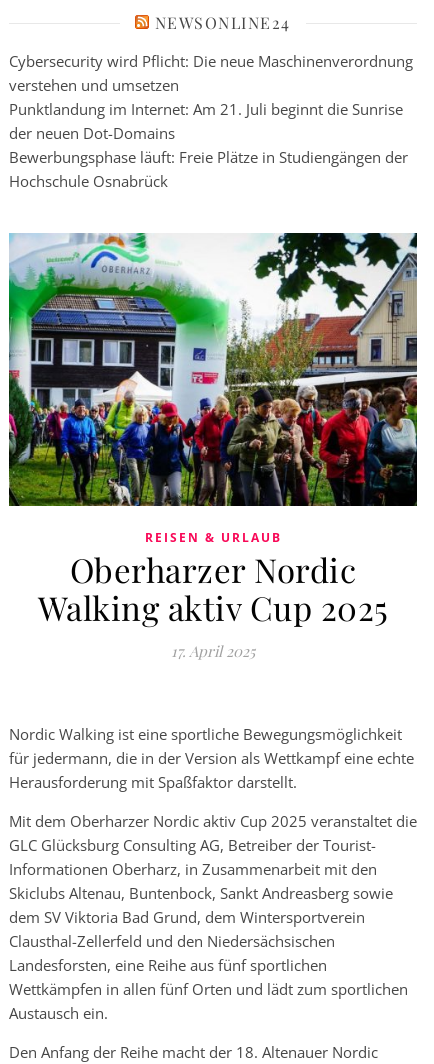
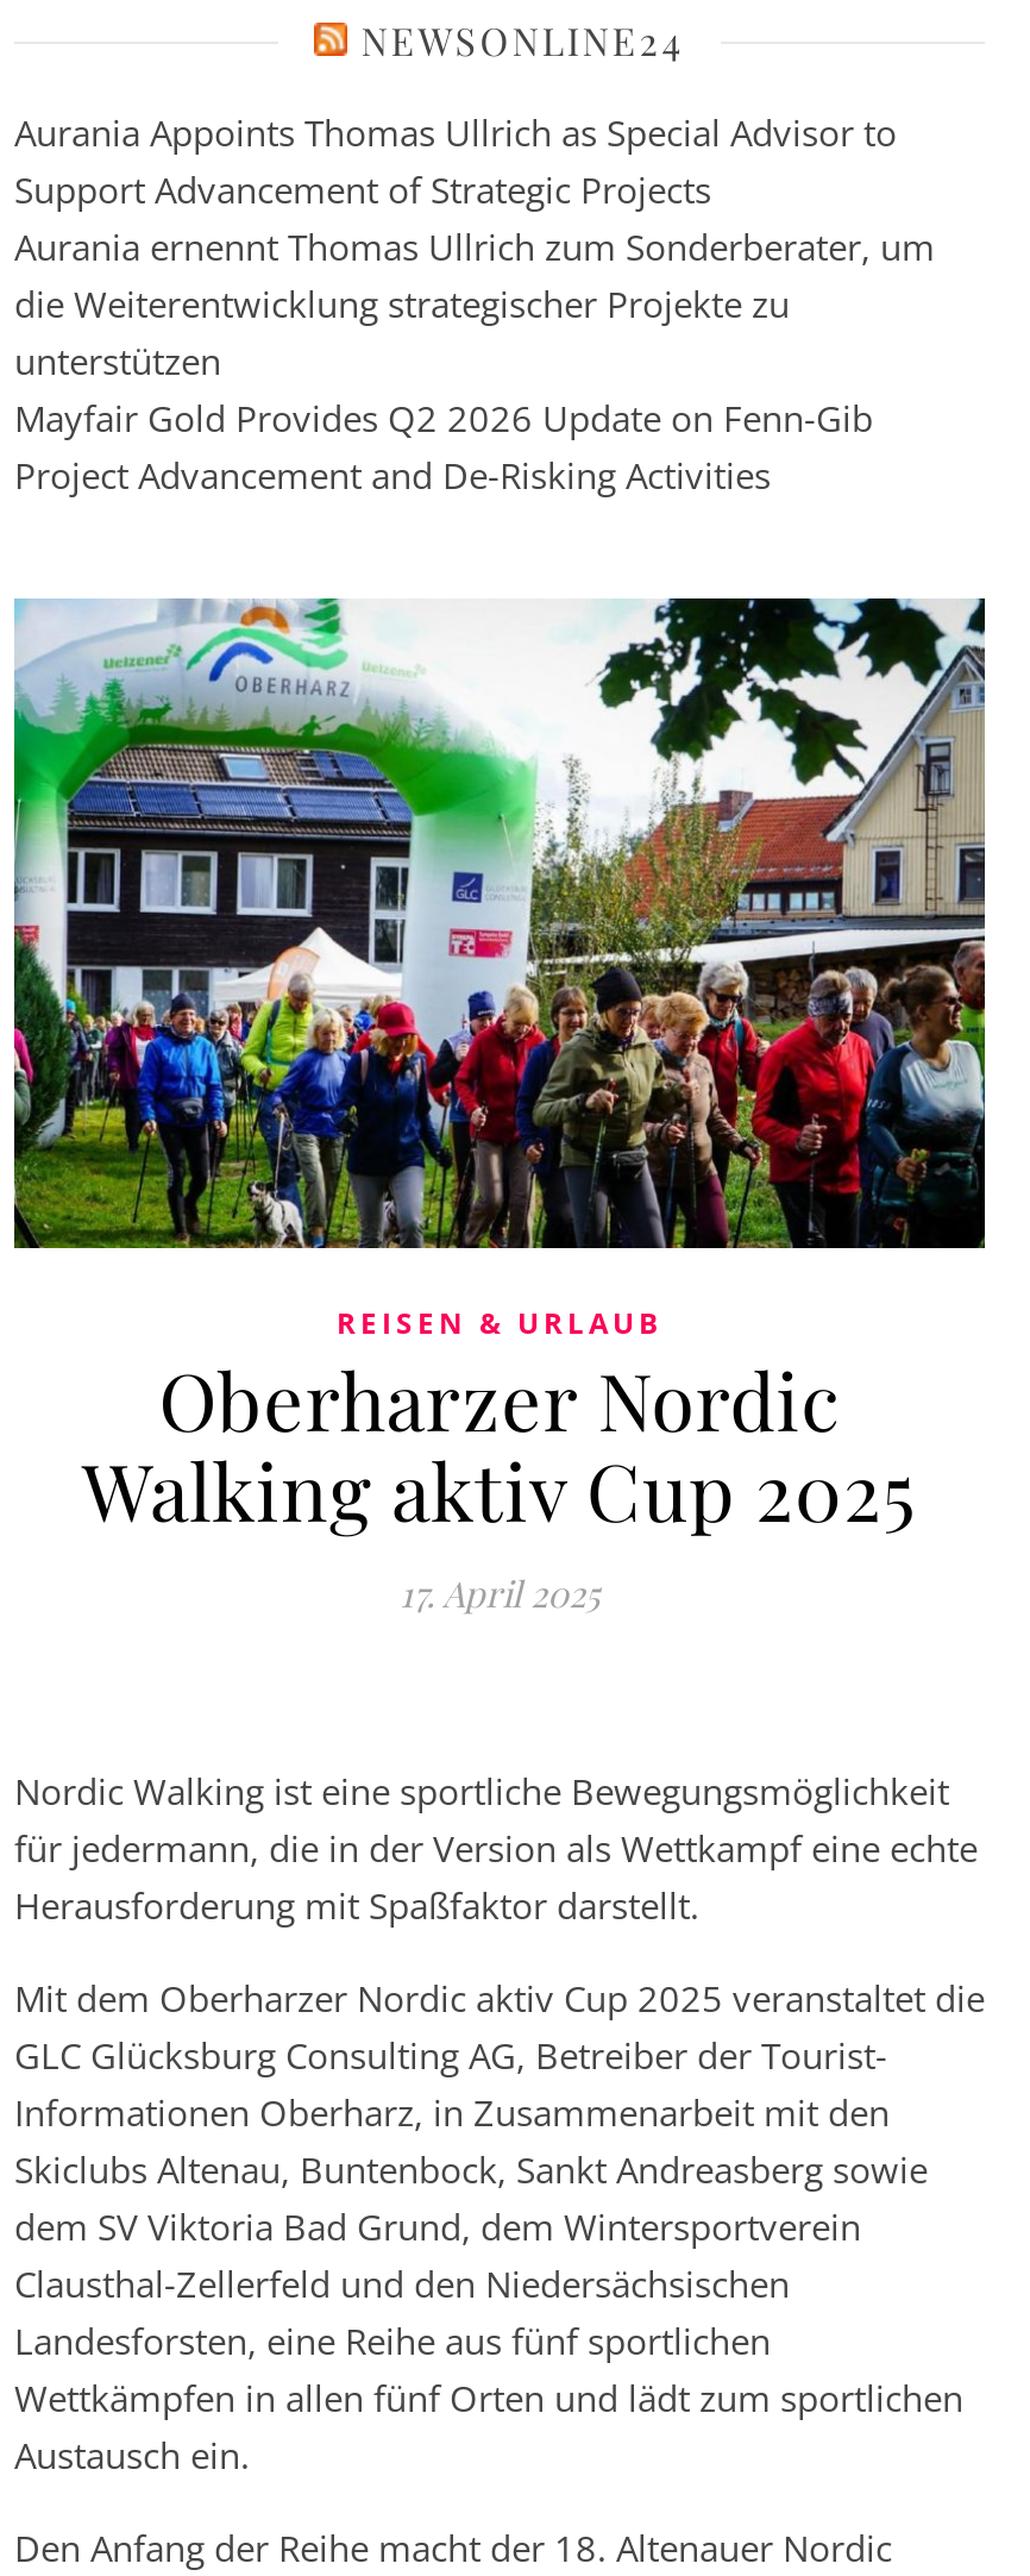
[9,51,413,191] Cybersecurity wird Pflicht: Die neue Maschinenverordnung | verstehen und umsetzen | Punktlandung im Internet: Am 21. Juli beginnt die Sunrise | der neuen Dot-Domains | Bewerbungsphase läuft: Freie Plätze in Studiengängen der | Hochschule Osnabrück -> [14,108,935,499] Aurania Appoints Thomas Ullrich as Special Advisor to | Support Advancement of Strategic Projects | Aurania ernennt Thomas Ullrich zum Sonderberater, um | die Weiterentwicklung strategischer Projekte zu | unterstützen | Mayfair Gold Provides Q2 2026 Update on Fenn-Gib | Project Advancement and De-Risking Activities

